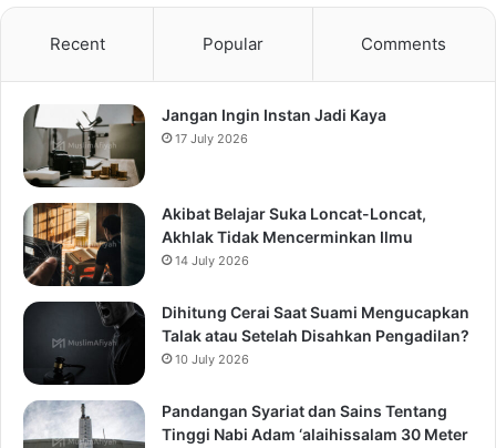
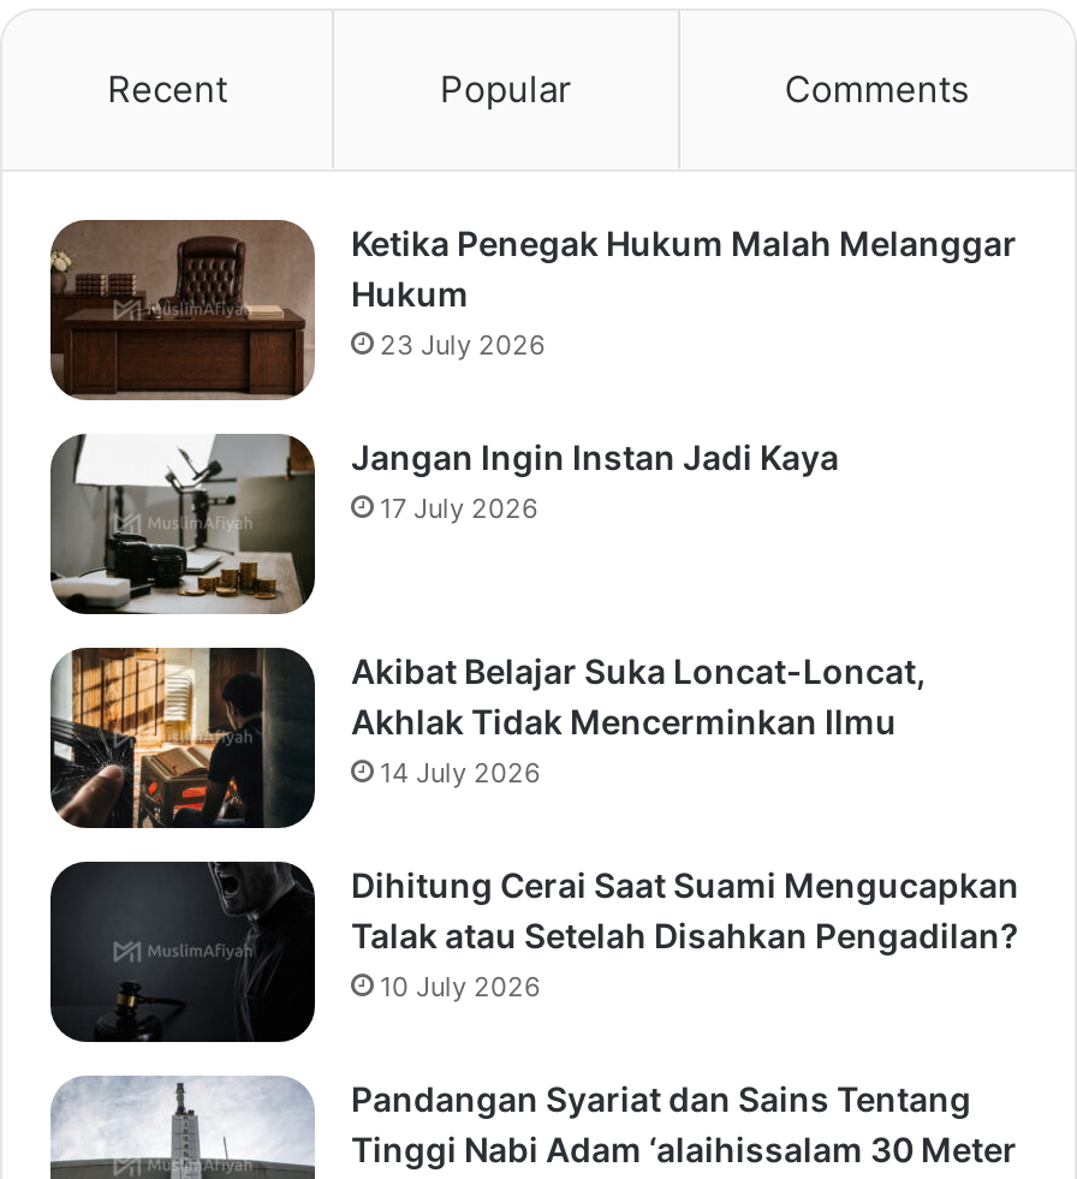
none -> [50,218,1017,403] [image] | Ketika Penegak Hukum Malah Melanggar | Hukum | 23 July 2026

